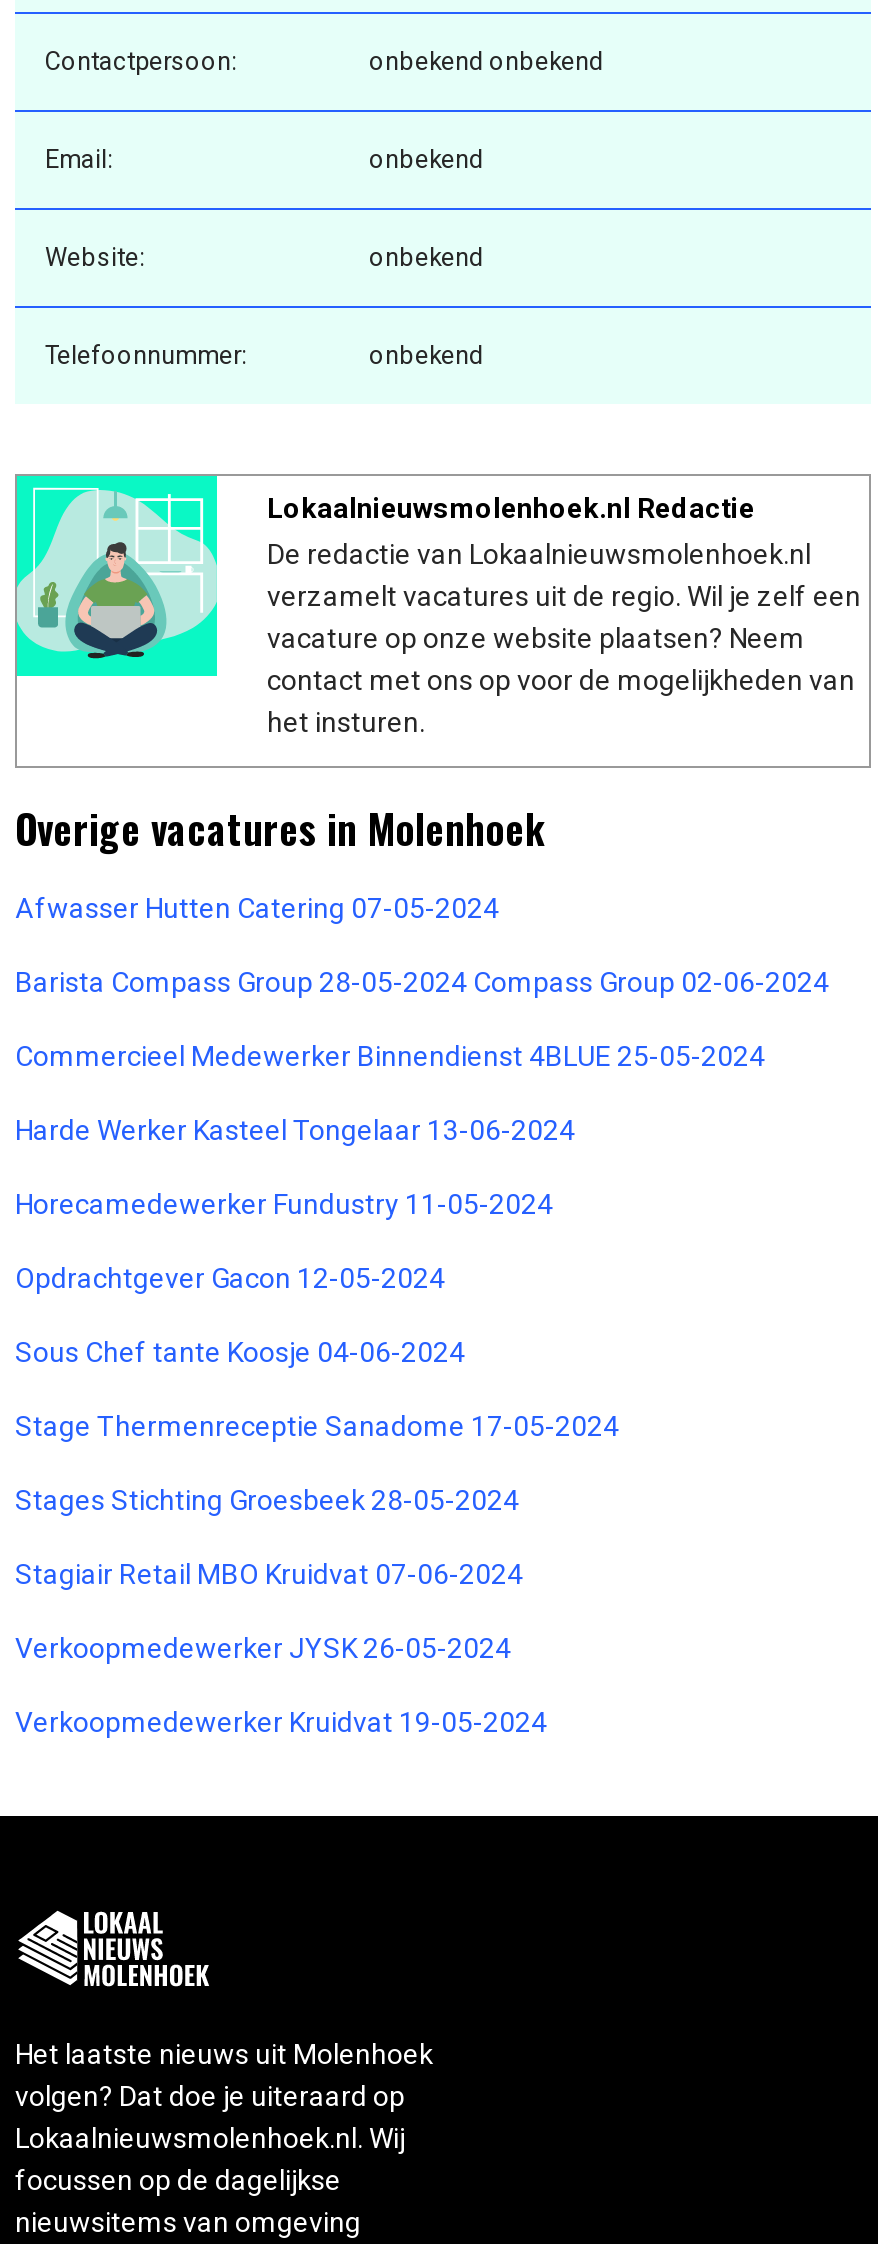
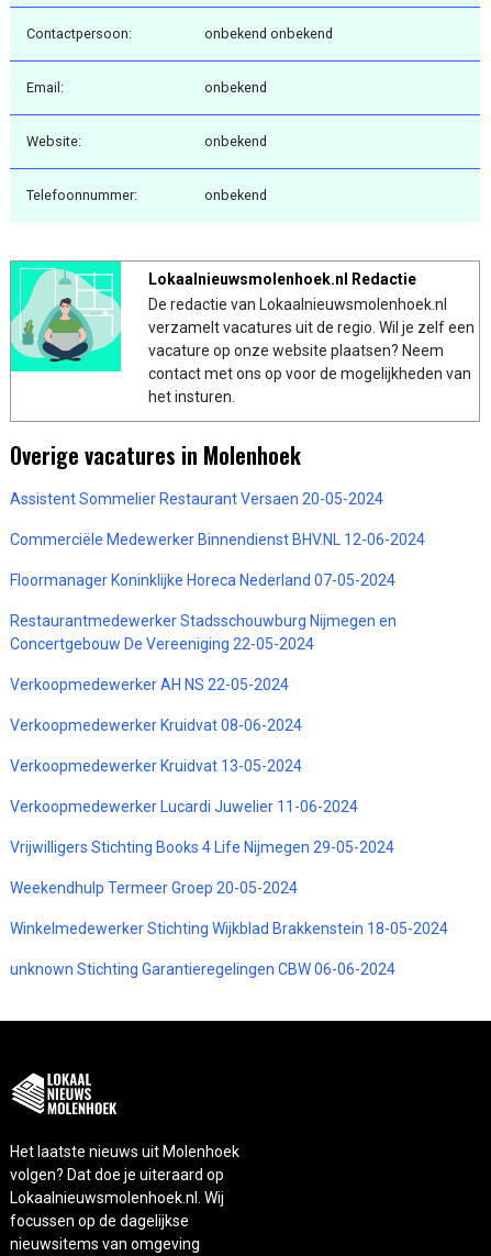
[15,892,499,924] Afwasser Hutten Catering 07-05-2024 -> [10,490,383,507] Assistent Sommelier Restaurant Versaen 20-05-2024
[15,966,829,998] Barista Compass Group 28-05-2024 Compass Group 02-06-2024 -> [10,531,425,548] Commerciële Medewerker Binnendienst BHV.NL 12-06-2024
[15,1040,765,1072] Commercieel Medewerker Binnendienst 4BLUE 25-05-2024 -> [10,571,395,589] Floormanager Koninklijke Horeca Nederland 07-05-2024
[15,1114,575,1146] Harde Werker Kasteel Tongelaar 13-06-2024 -> [10,612,397,653] Restaurantmedewerker Stadsschouwburg Nijmegen en | Concertgebouw De Vereeniging 22-05-2024
[15,1188,553,1220] Horecamedewerker Fundustry 11-05-2024 -> [10,676,289,693] Verkoopmedewerker AH NS 22-05-2024
[15,1262,445,1294] Opdrachtgever Gacon 12-05-2024 -> [10,716,302,734] Verkoopmedewerker Kruidvat 08-06-2024
[15,1336,465,1368] Sous Chef tante Koosje 04-06-2024 -> [10,757,302,774] Verkoopmedewerker Kruidvat 13-05-2024
[15,1410,619,1442] Stage Thermenreceptie Sanadome 17-05-2024 -> [10,798,358,815] Verkoopmedewerker Lucardi Juwelier 11-06-2024
[15,1484,519,1516] Stages Stichting Groesbeek 28-05-2024 -> [10,838,394,856] Vrijwilligers Stichting Books 4 Life Nijmegen 29-05-2024
[15,1558,523,1590] Stagiair Retail MBO Kruidvat 07-06-2024 -> [10,879,298,896] Weekendhulp Termeer Groep 20-05-2024
[15,1632,511,1664] Verkoopmedewerker JYSK 26-05-2024 -> [10,920,448,937] Winkelmedewerker Stichting Wijkblad Brakkenstein 18-05-2024
[15,1706,547,1738] Verkoopmedewerker Kruidvat 19-05-2024 -> [10,960,395,978] unknown Stichting Garantieregelingen CBW 06-06-2024

